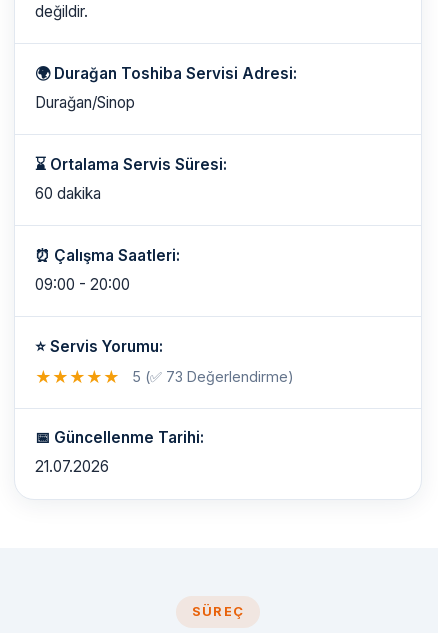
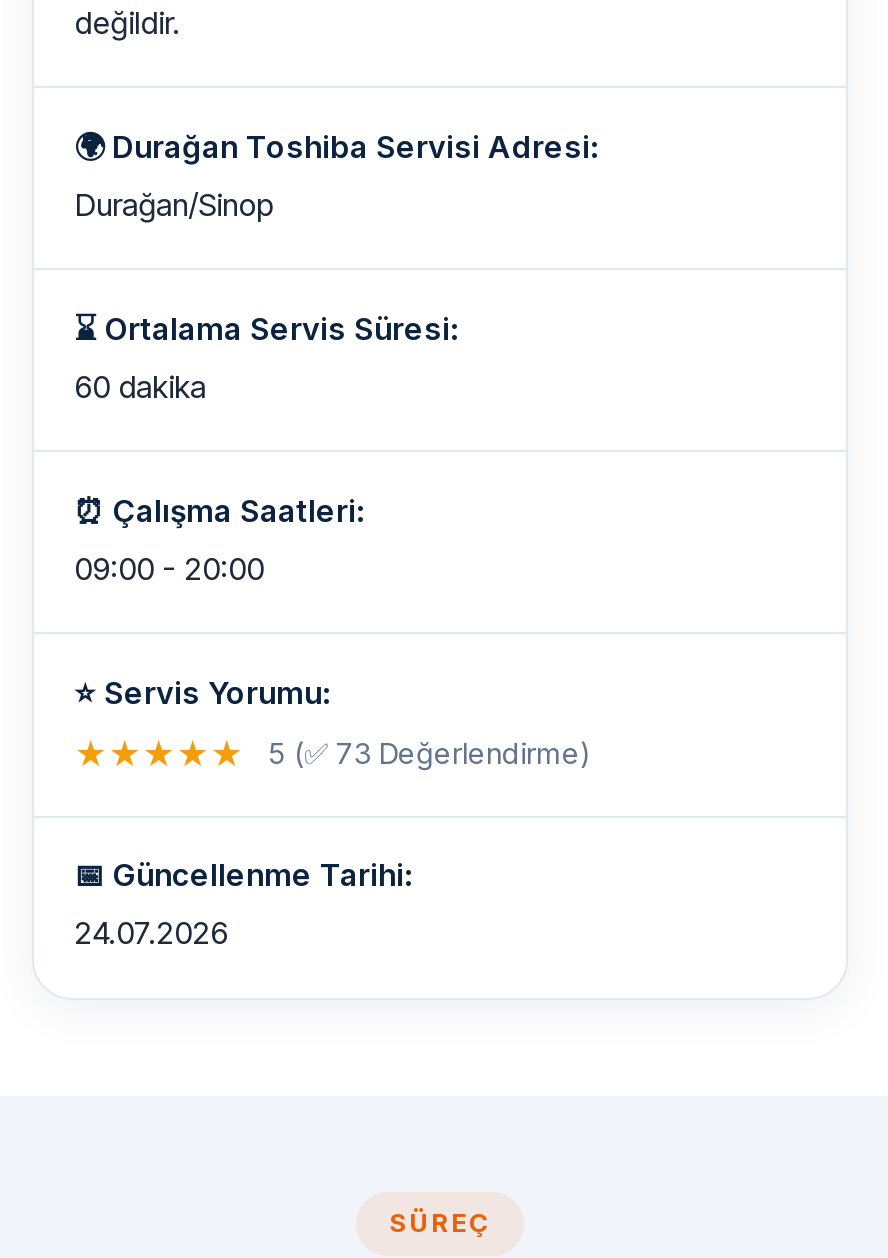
[35,457,109,476] 21.07.2026 -> [74,915,228,953] 24.07.2026

